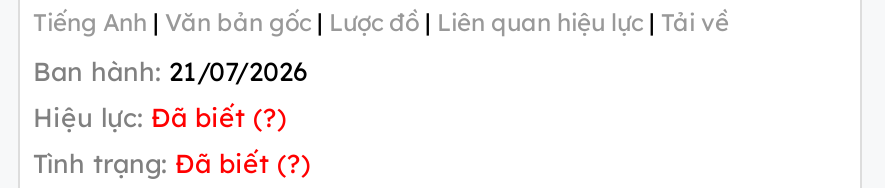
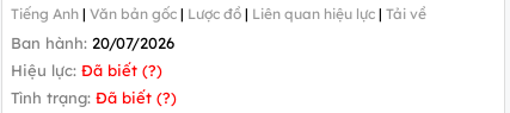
[33,55,307,87] Ban hành: 21/07/2026 -> [10,33,174,52] Ban hành: 20/07/2026

